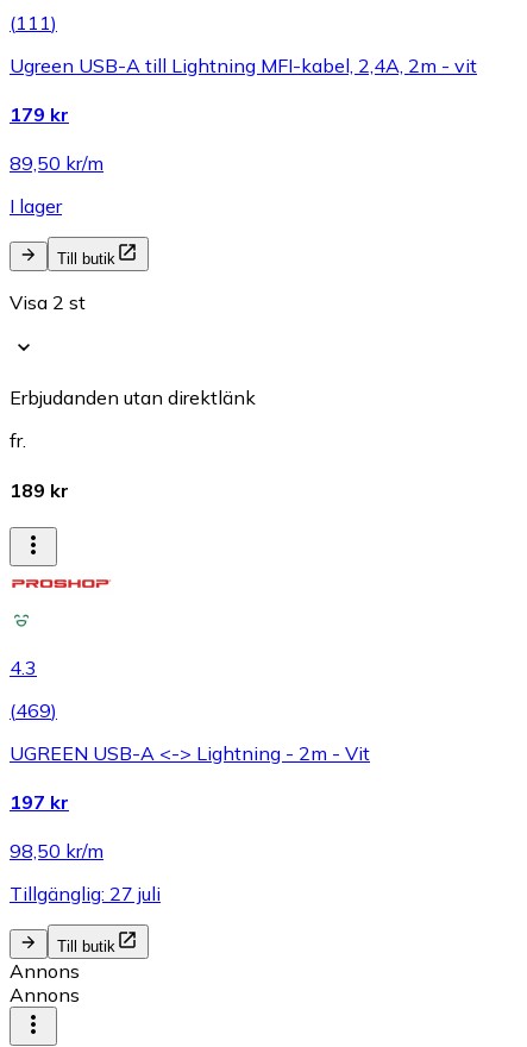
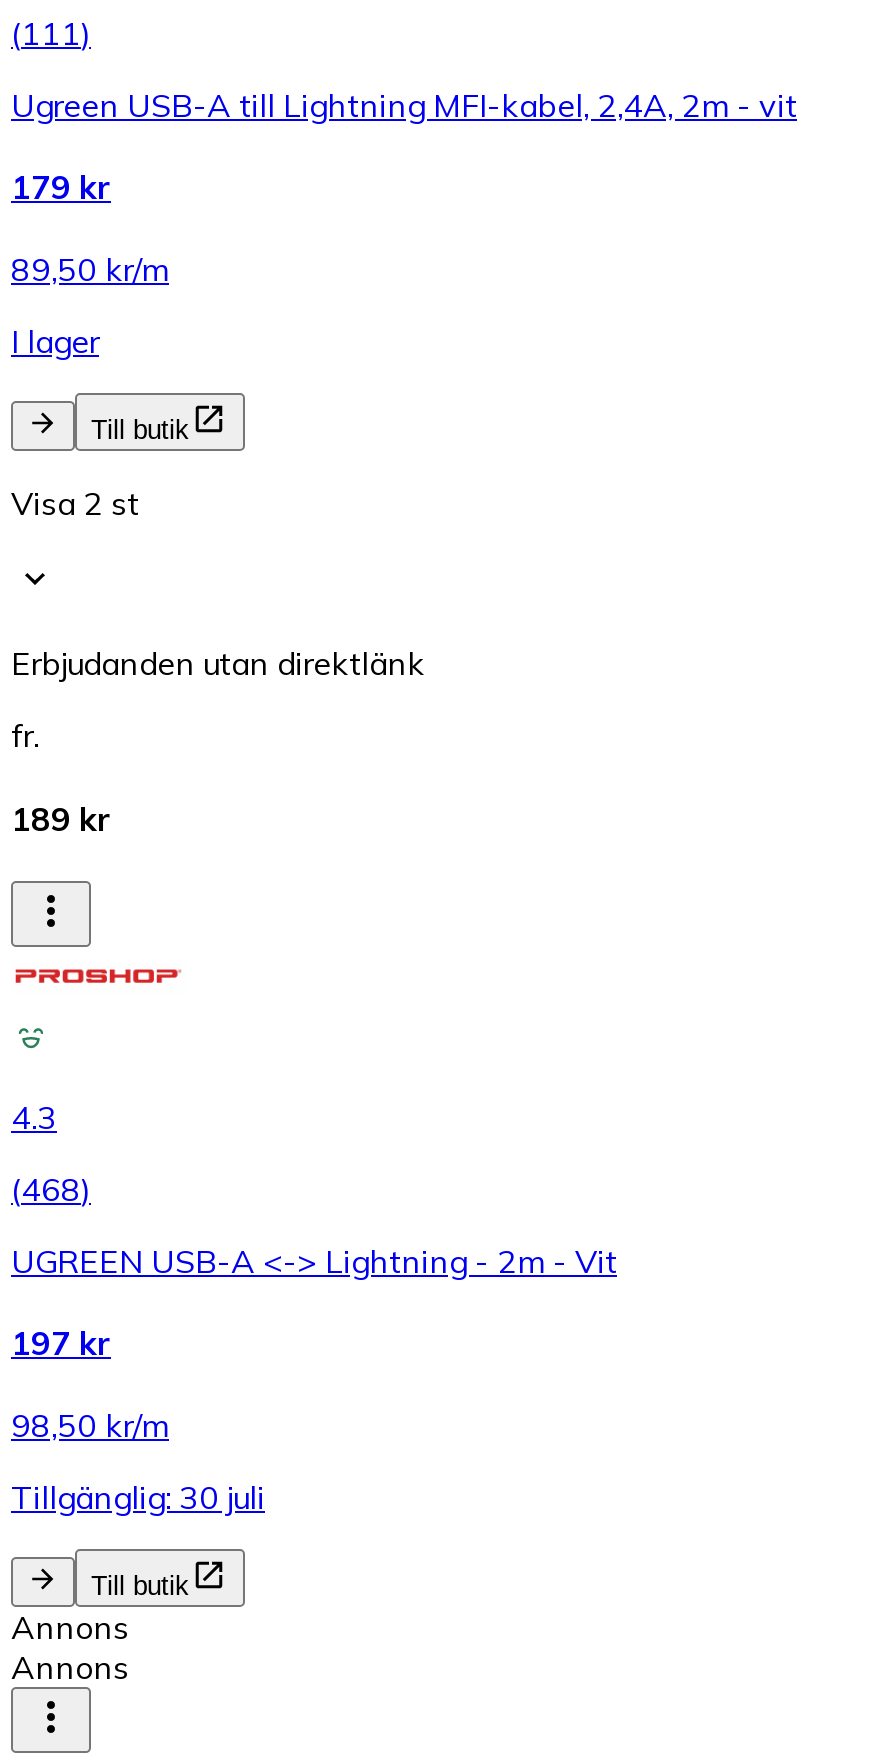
[10,698,57,722] (469) -> [11,1169,91,1209] (468)
[10,882,161,906] Tillgänglig: 27 juli -> [11,1478,265,1518] Tillgänglig: 30 juli

